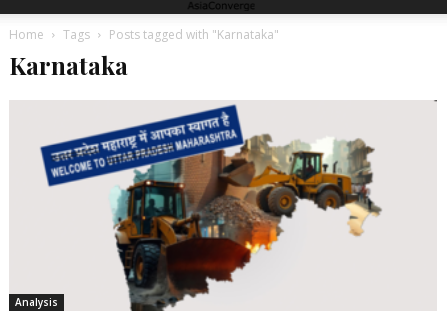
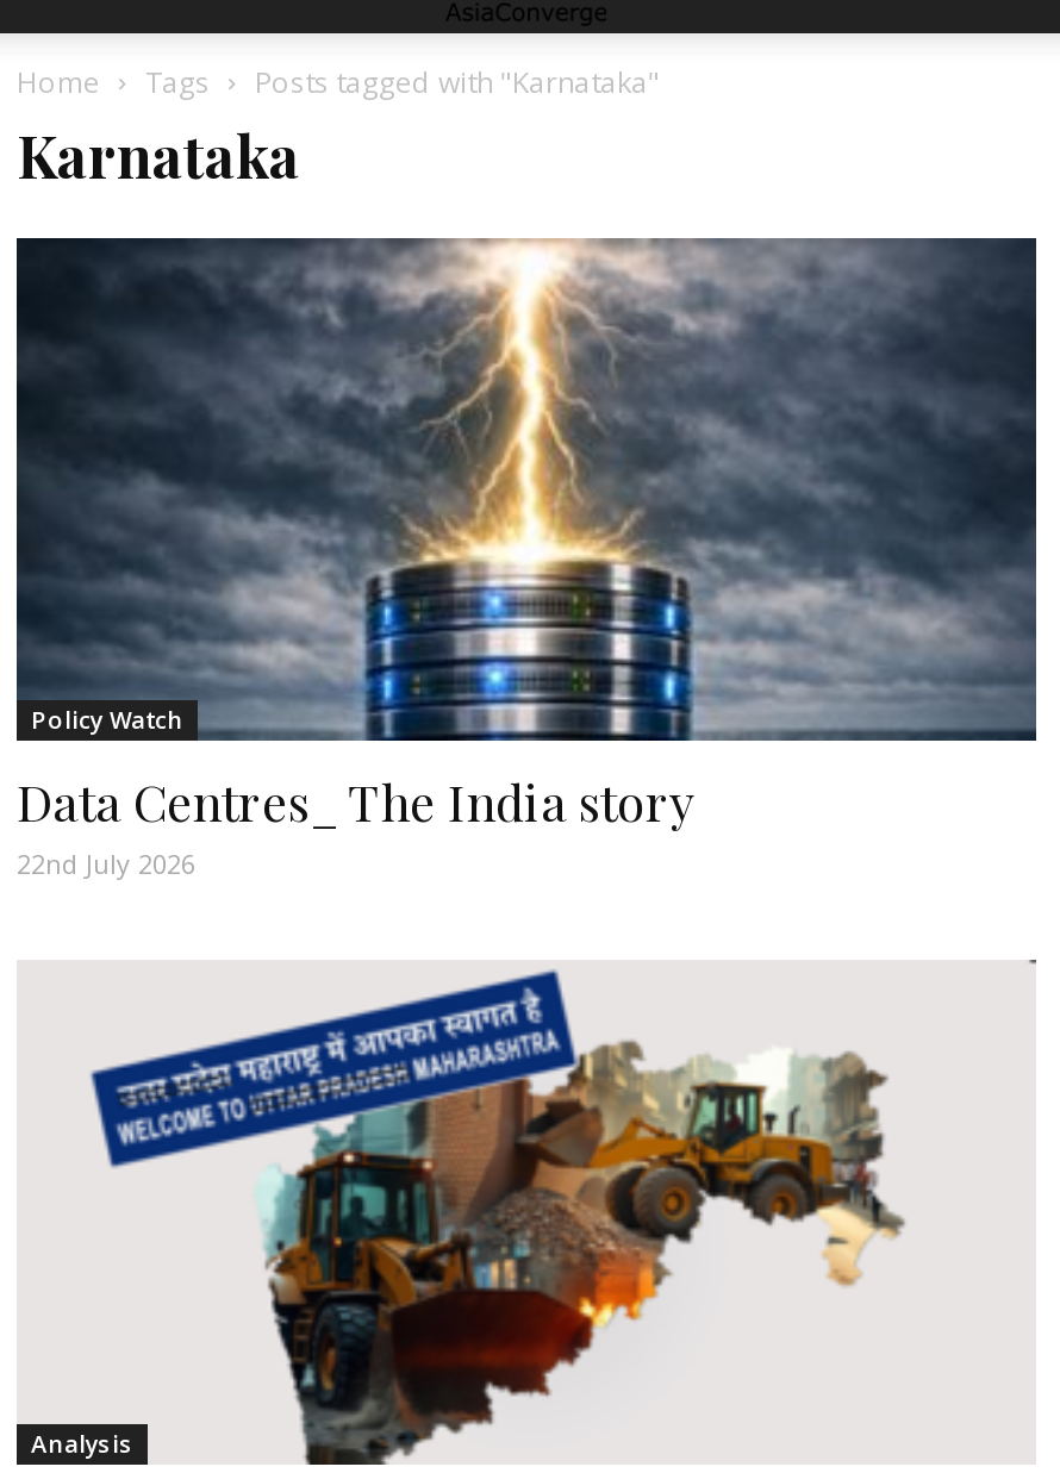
none -> [14,236,1039,882] [image] | Policy Watch | Data Centres_ The India story | 22nd July 2026

